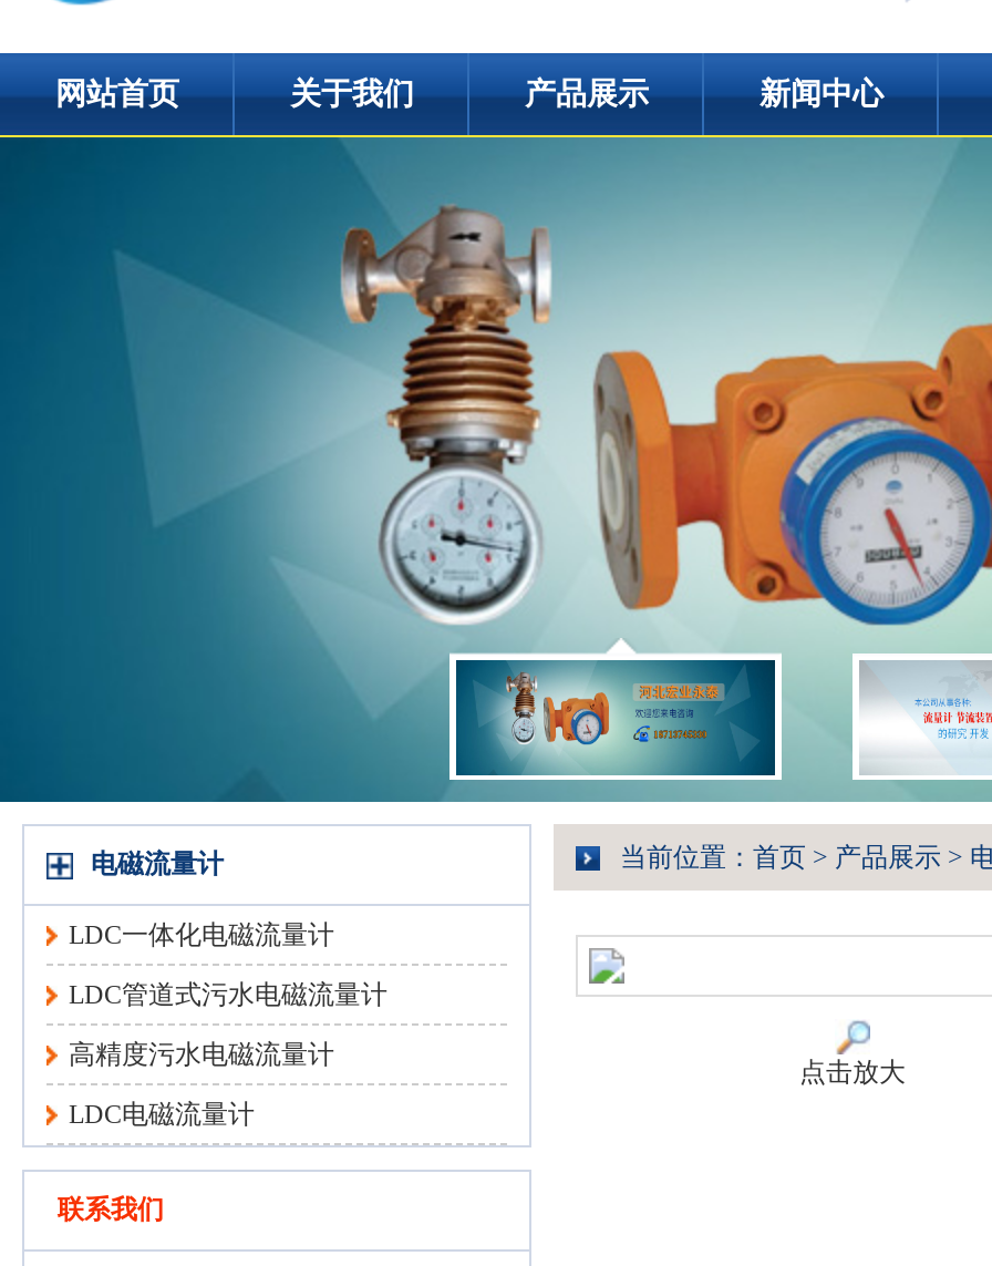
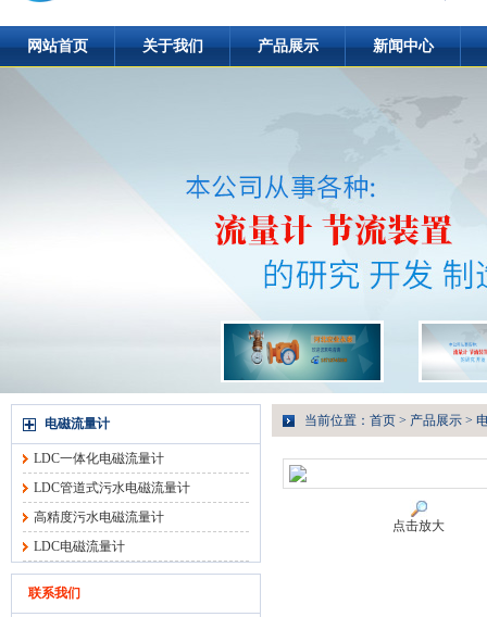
[7,135,985,804] [image] -> [3,66,484,393] [image]

